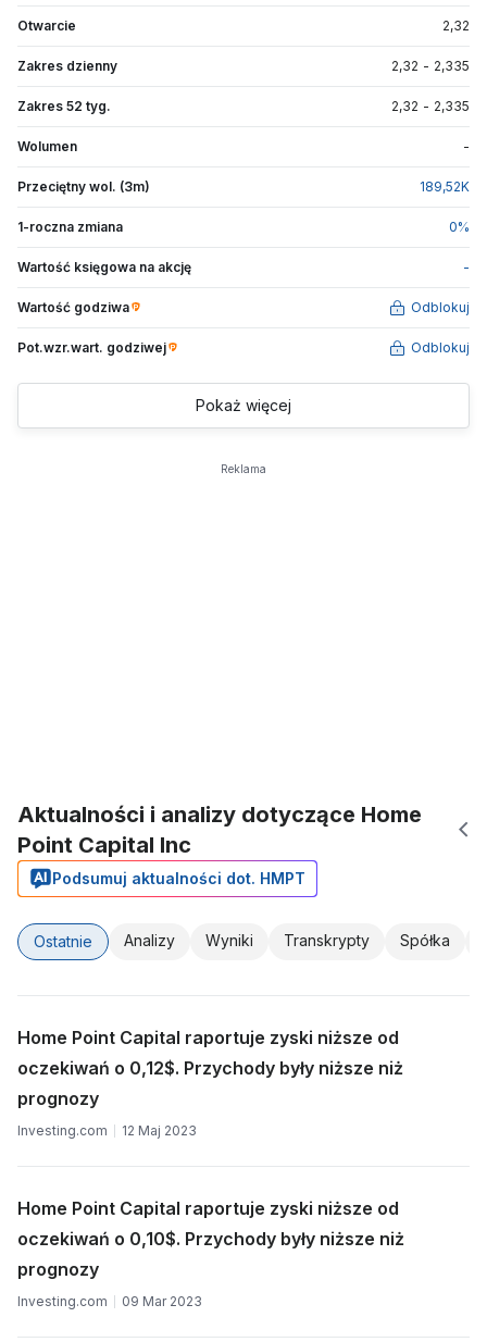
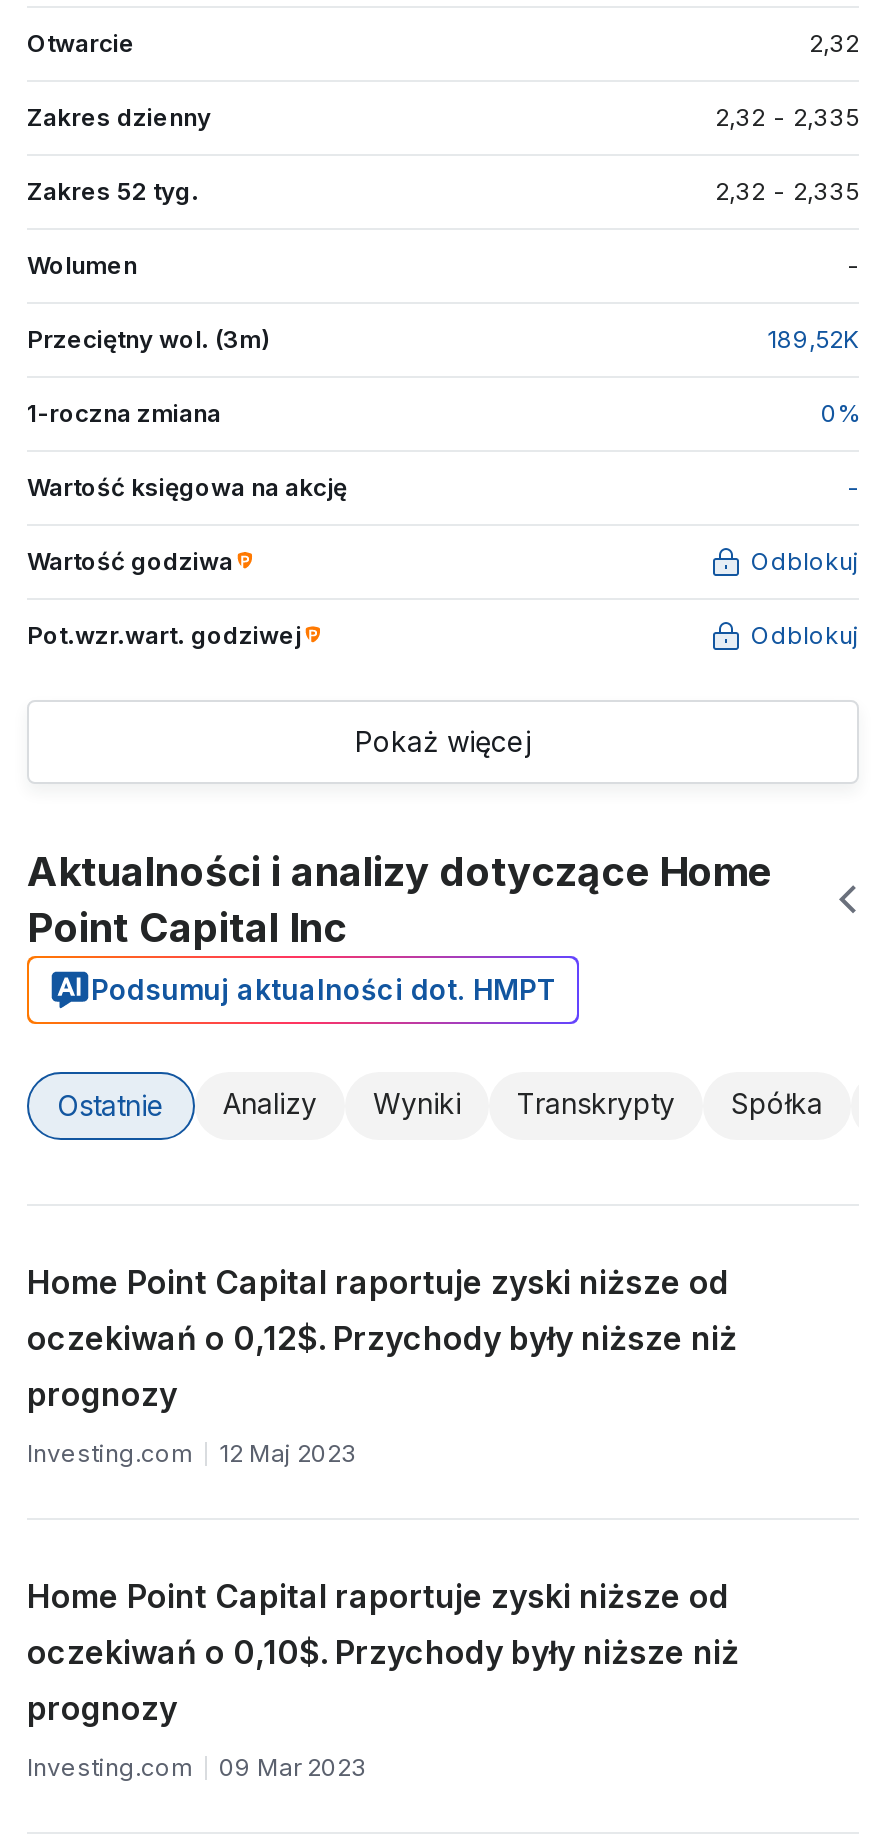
[221,462,266,475] Reklama -> none

